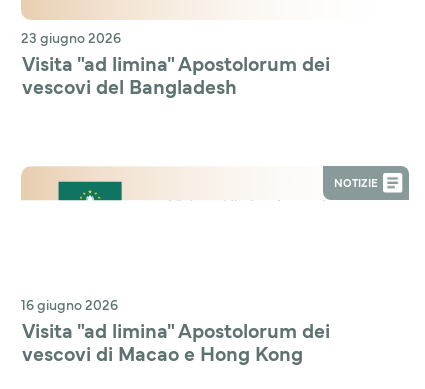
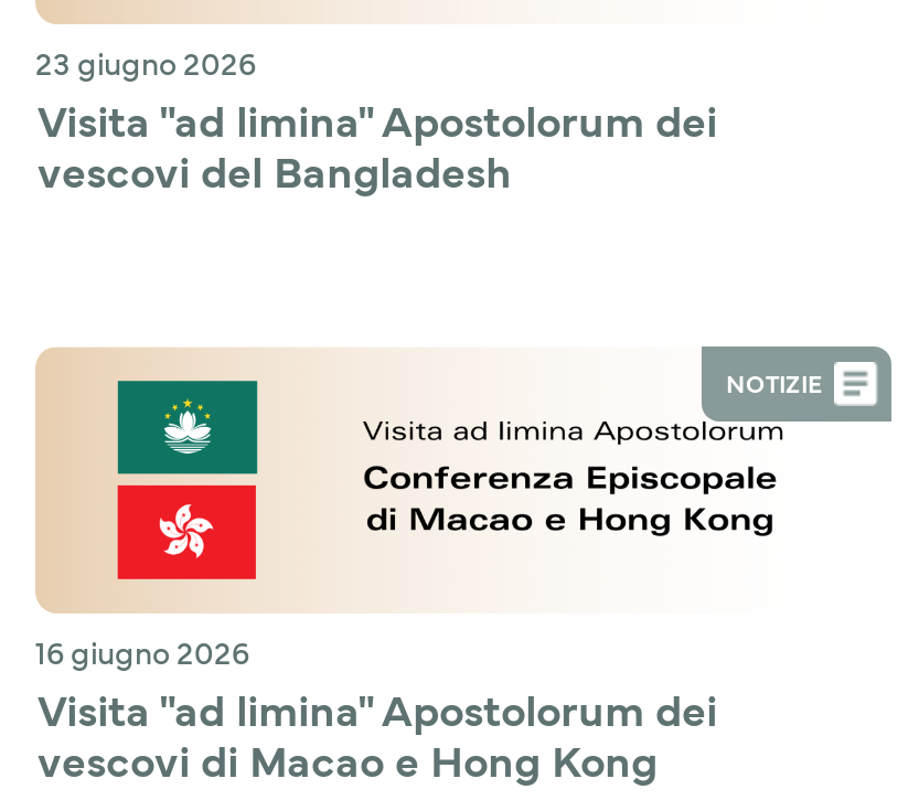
none -> [35,419,786,614] [image]

